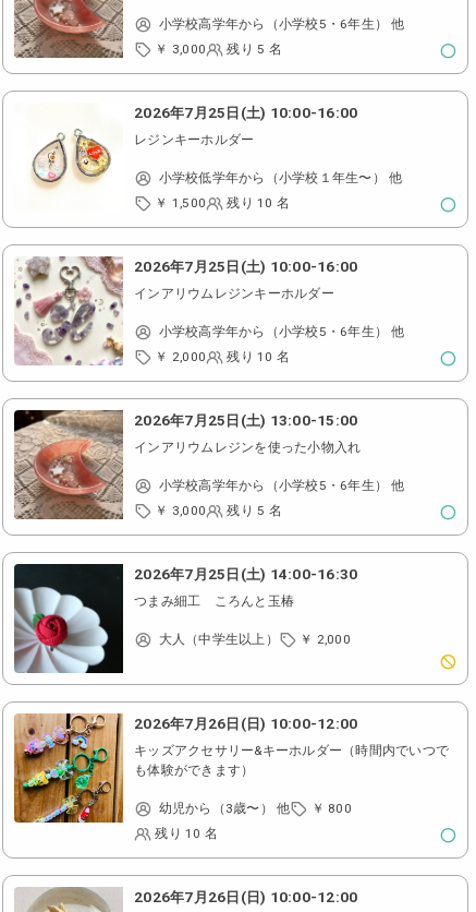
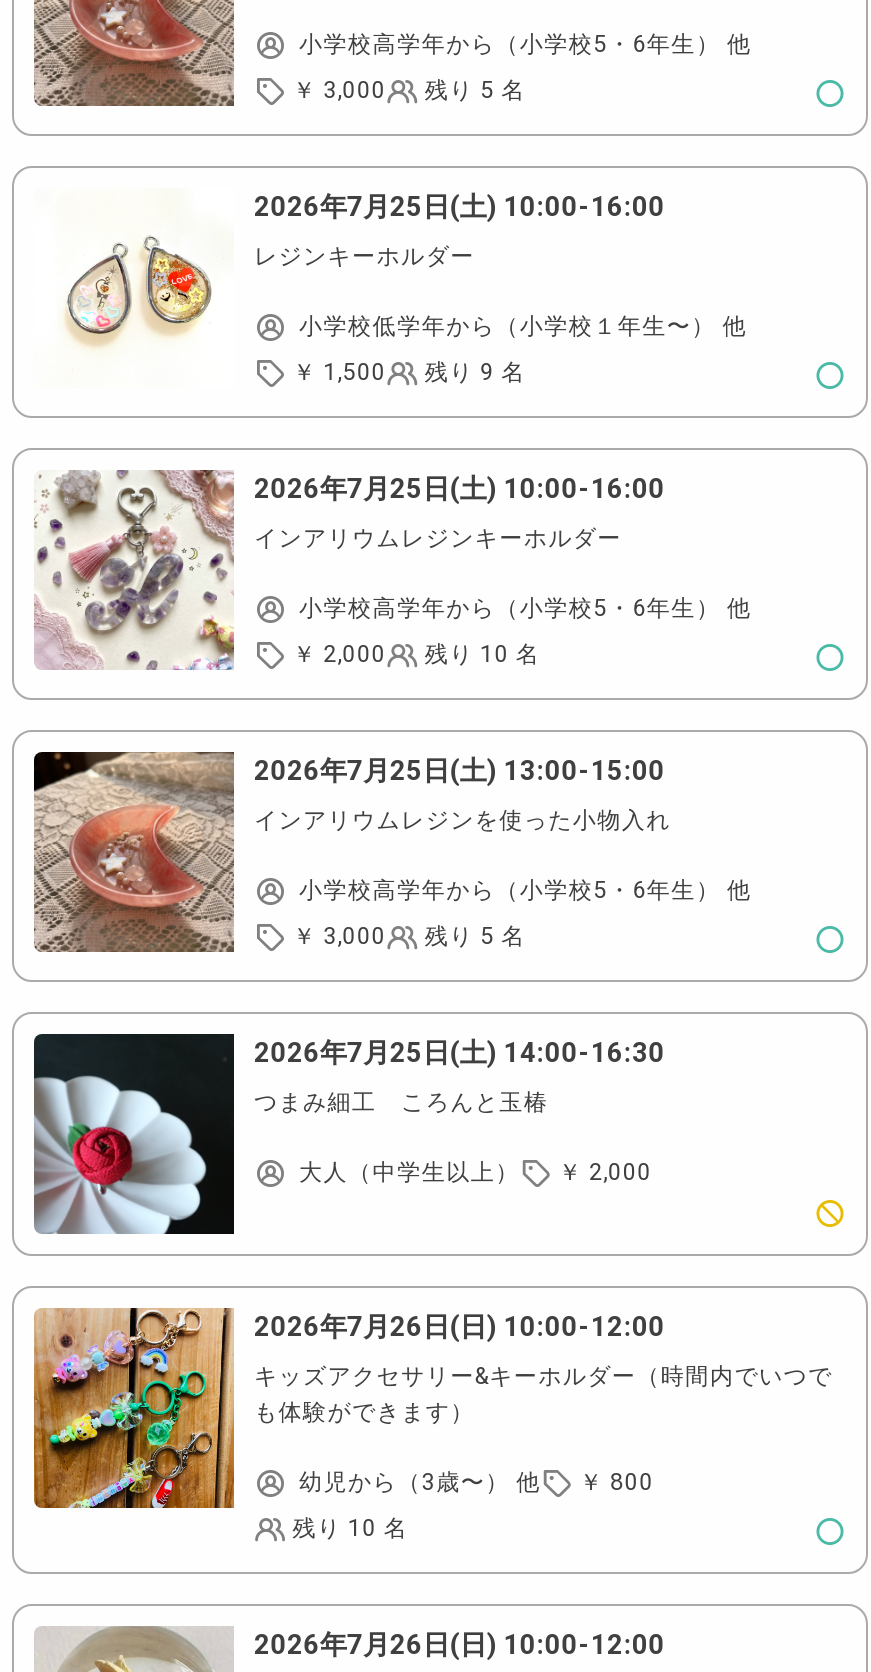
[155,195,290,211] ￥ 1,500 残り 10 名 -> [293,358,526,386] ￥ 1,500 残り 9 名

